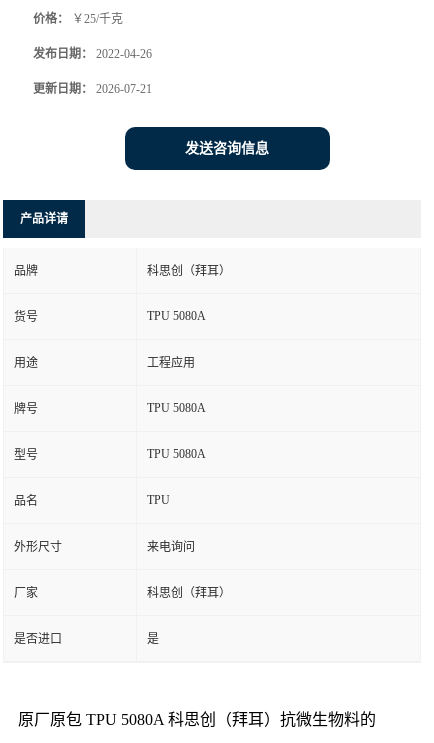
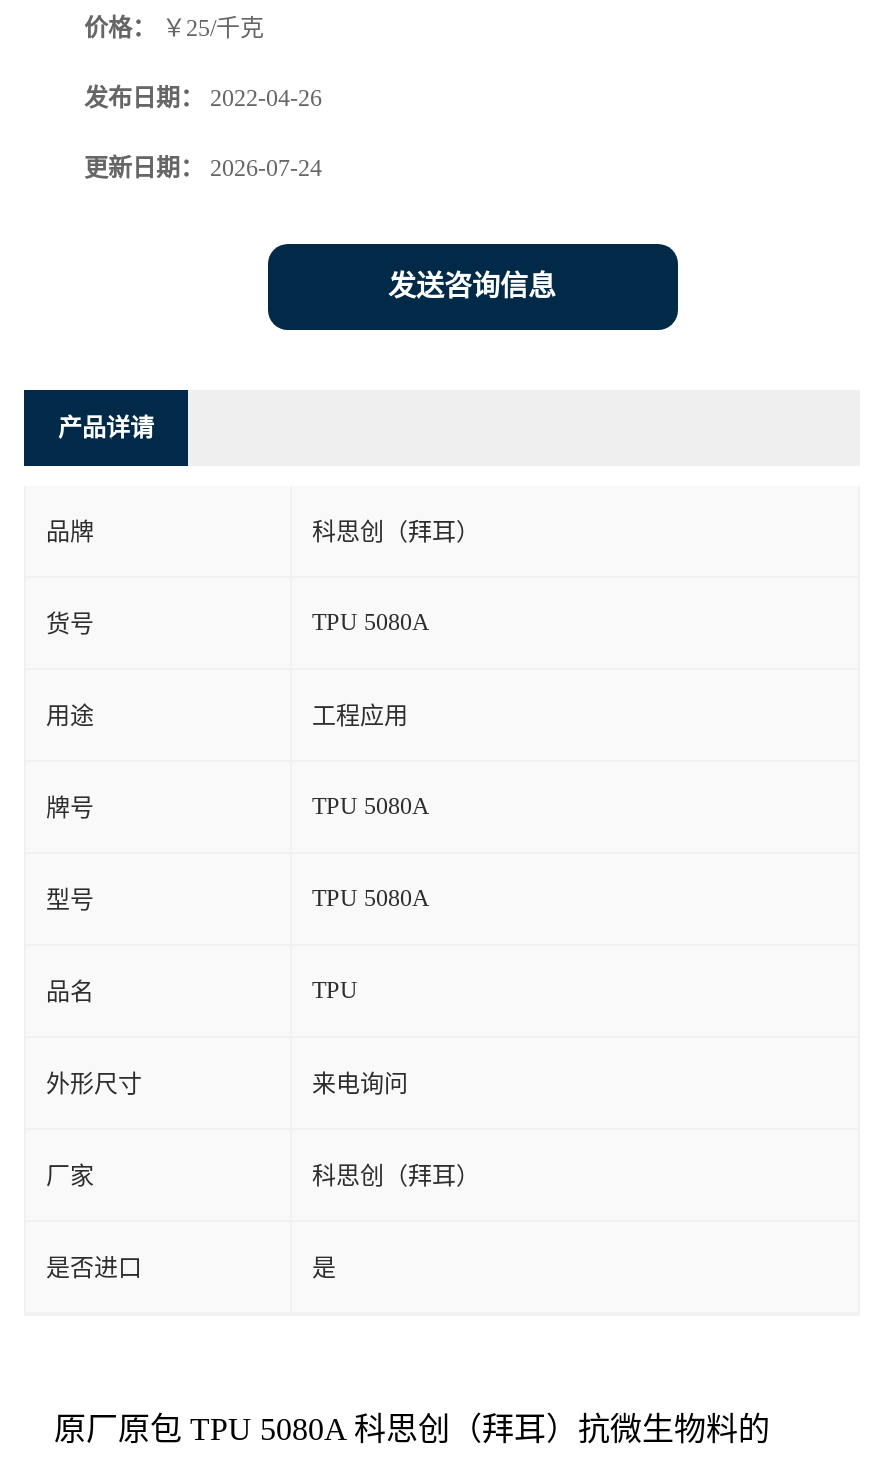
[33,82,152,96] 更新日期：2026-07-21 -> [84,154,322,182] 更新日期：2026-07-24

